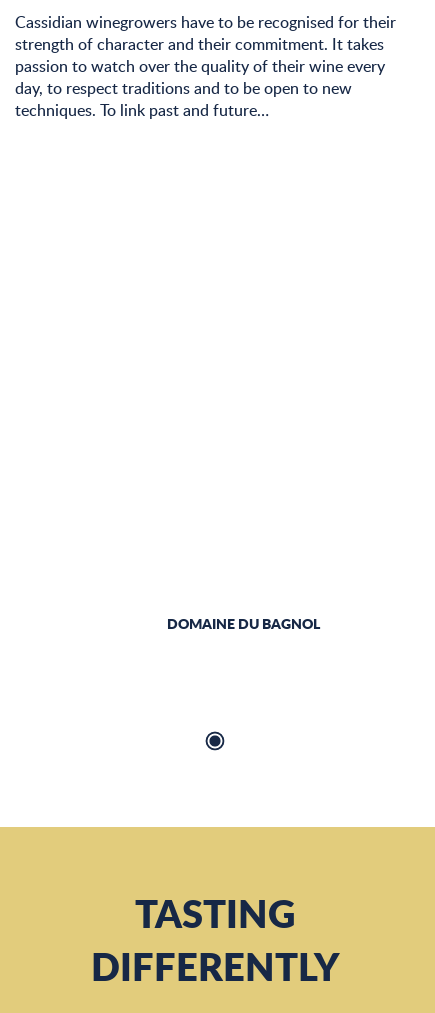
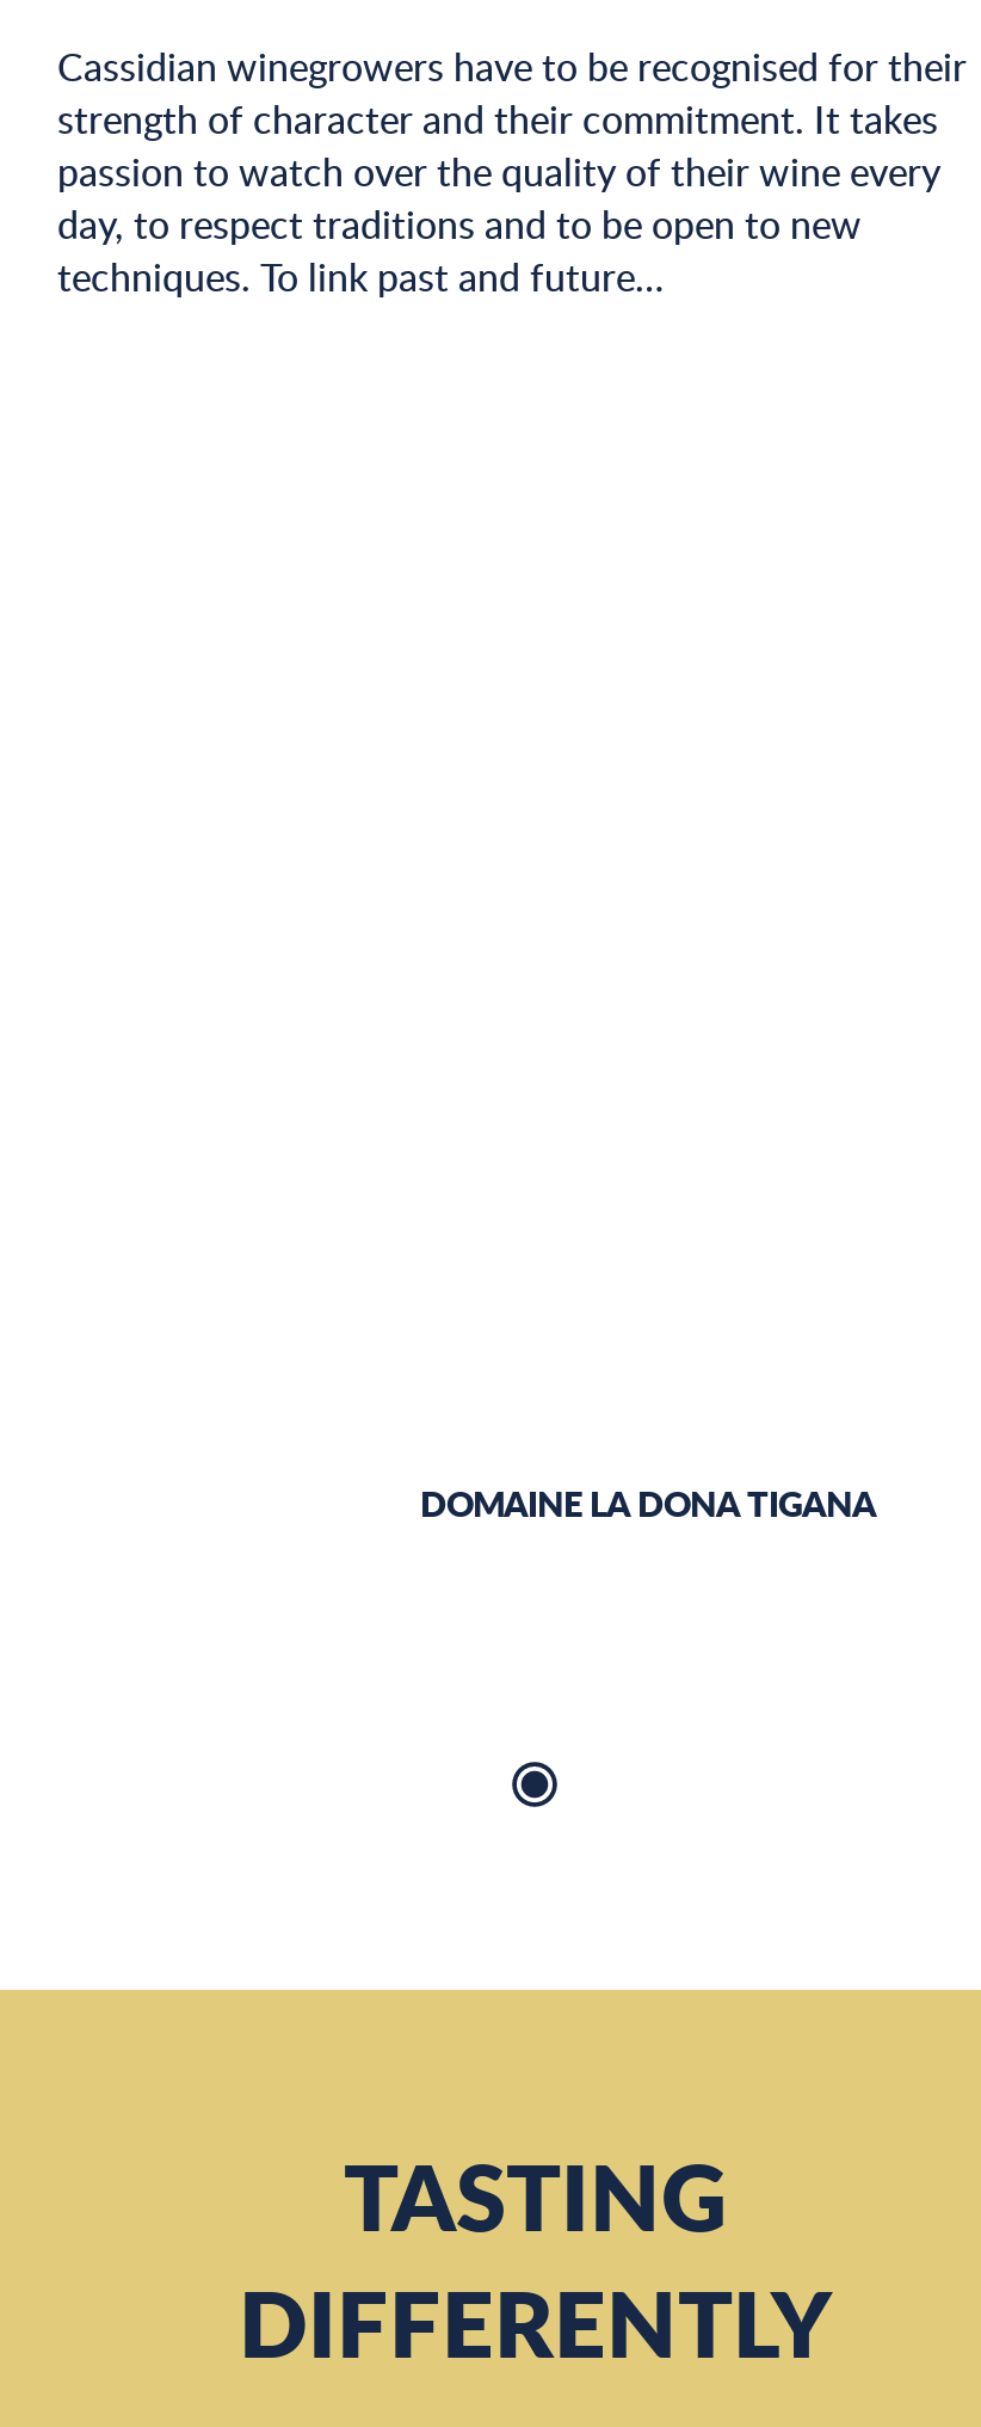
[167,613,320,634] DOMAINE DU BAGNOL -> [420,1479,876,1529] DOMAINE LA DONA TIGANA

